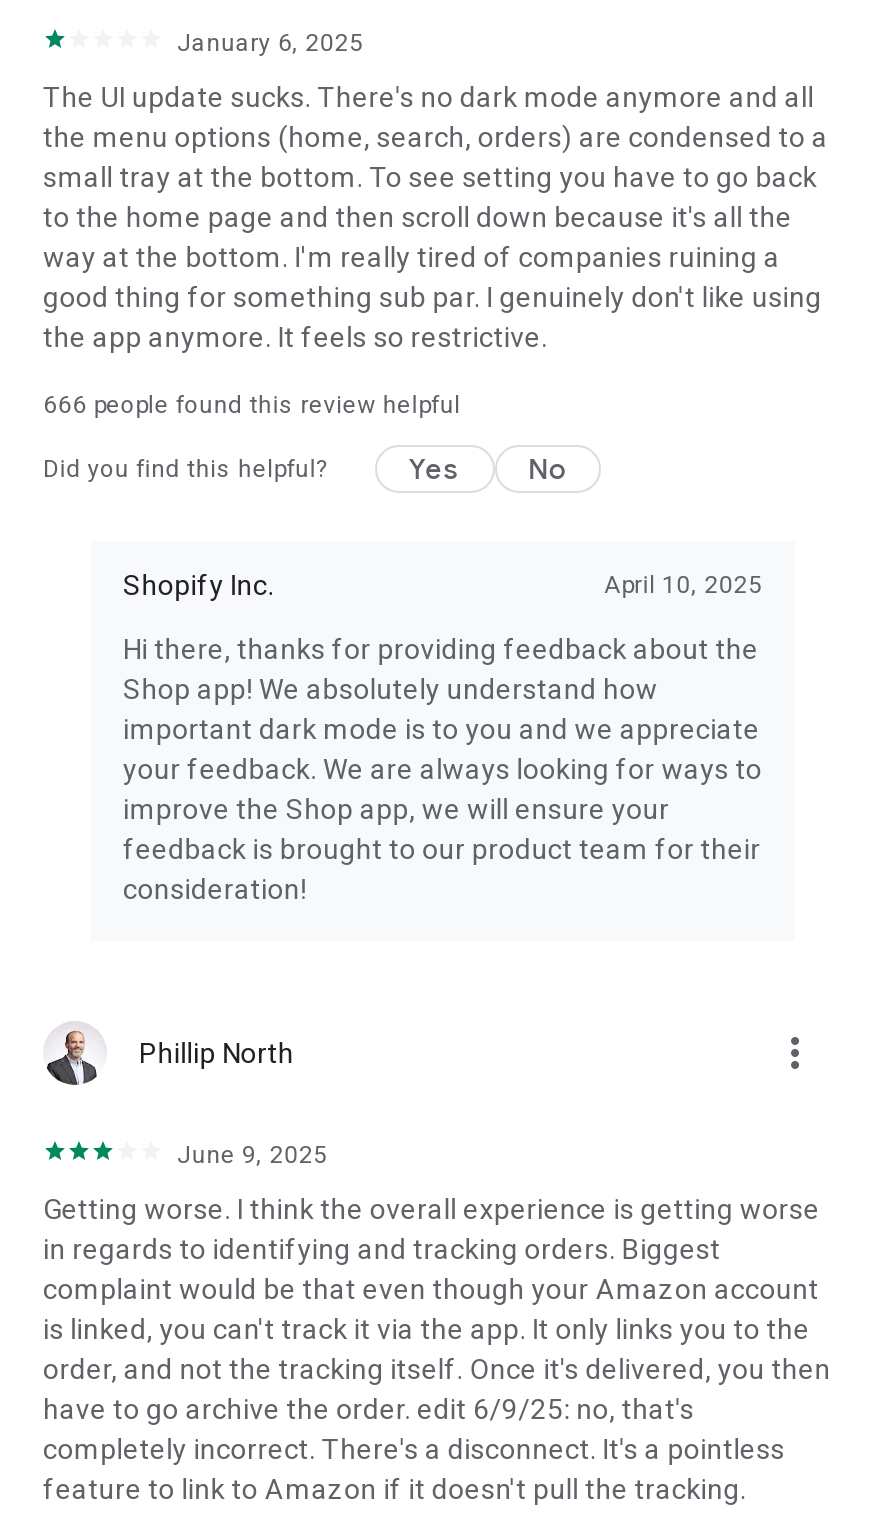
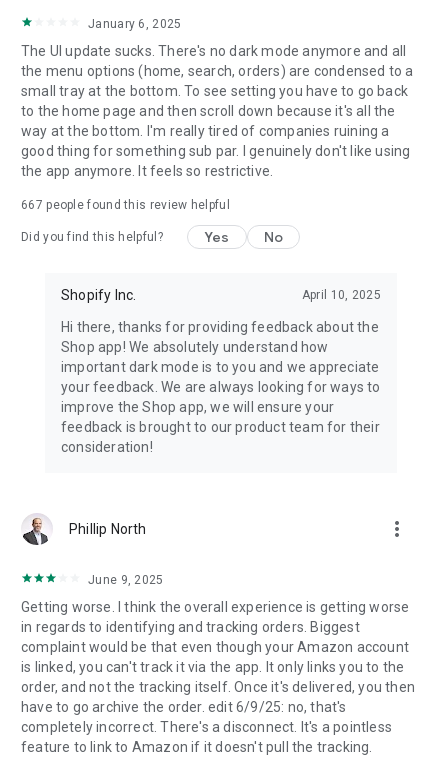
[43,391,461,419] 666 people found this review helpful -> [21,198,230,212] 667 people found this review helpful

